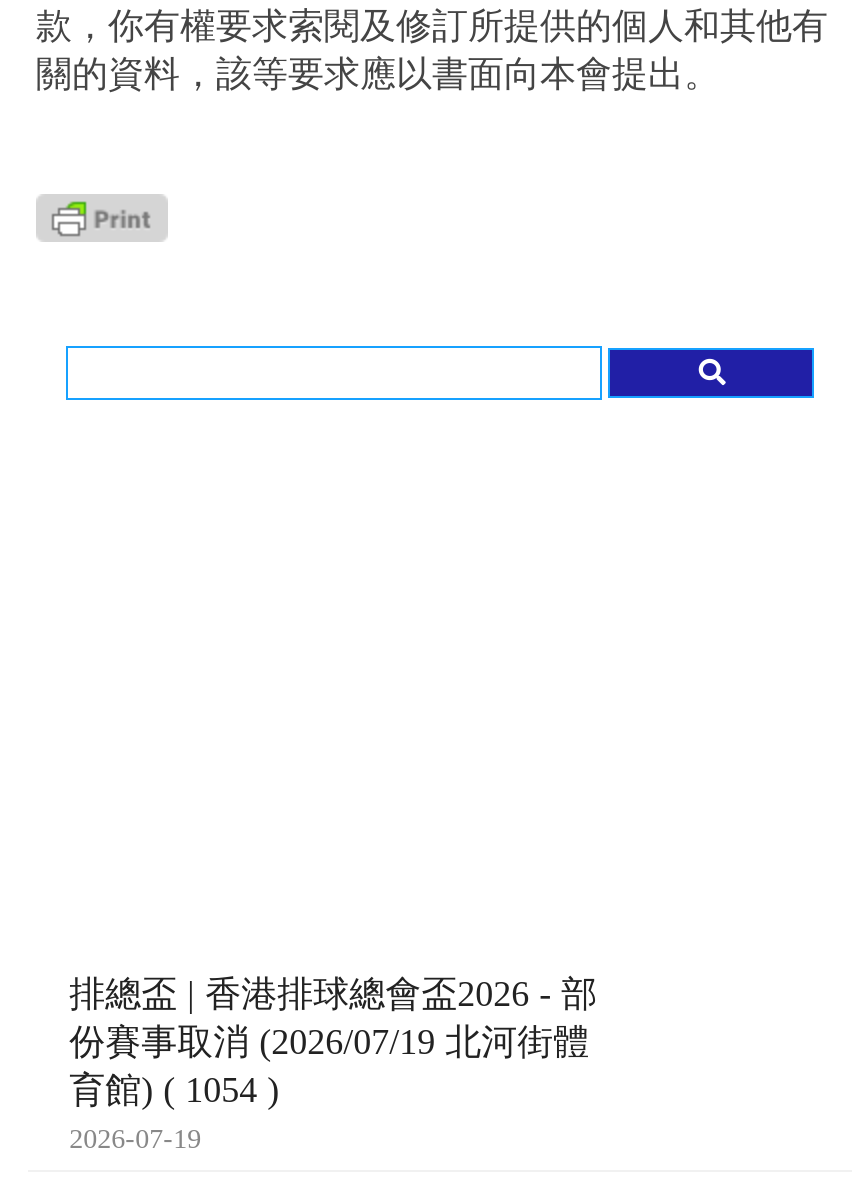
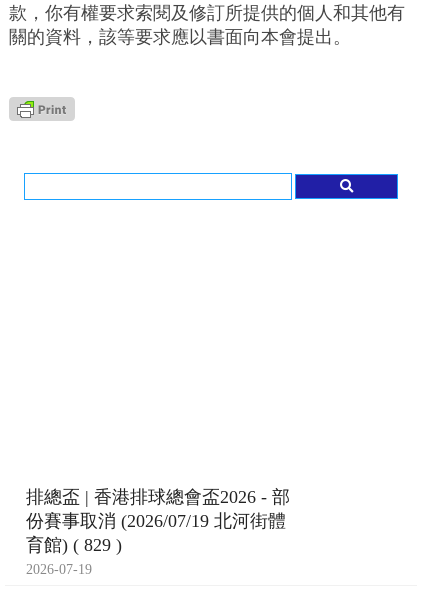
[69,1070,279,1110] 育館) ( 1054 ) -> [26,535,122,555] 育館) ( 829 )

